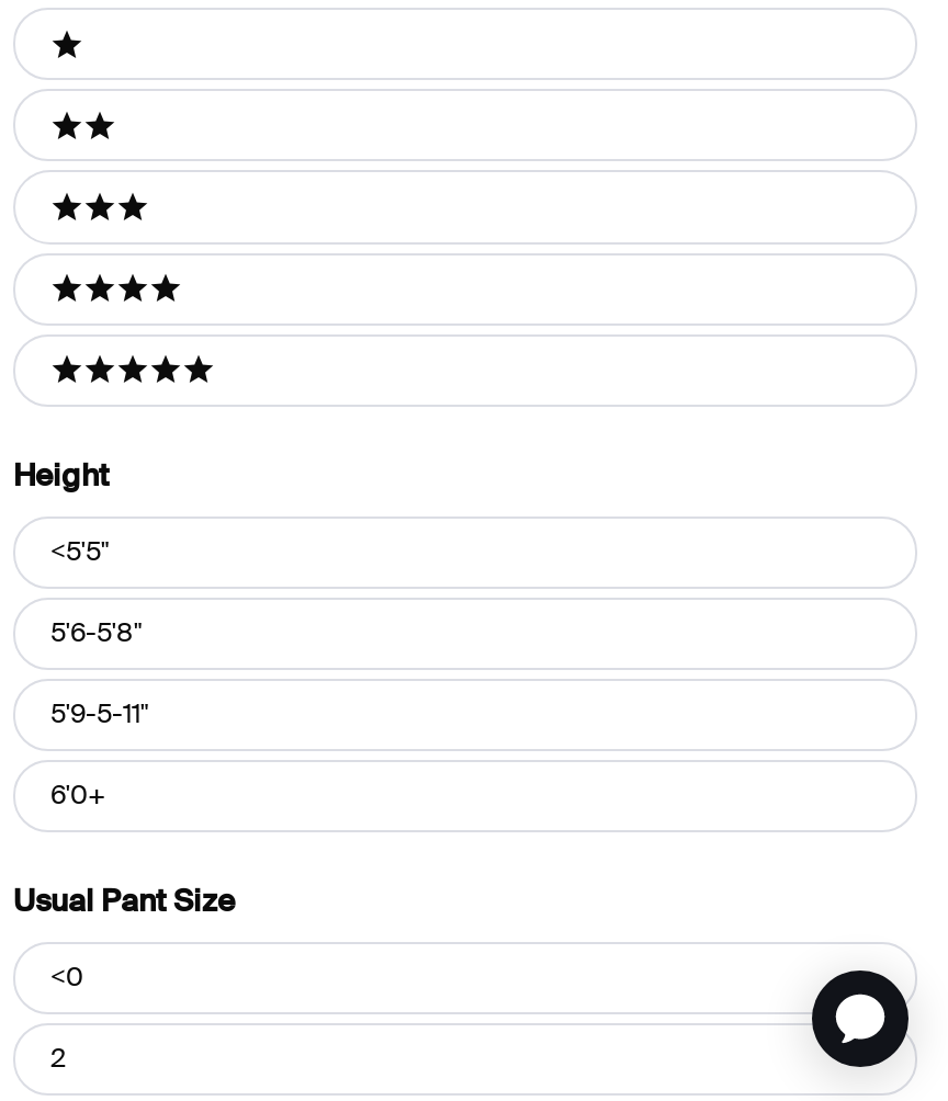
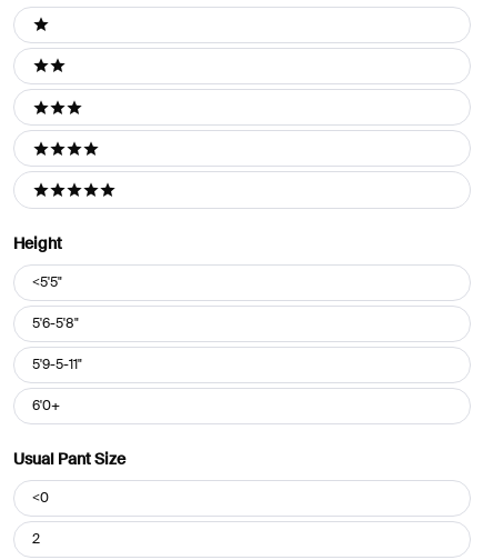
[810,967,913,1070] [image] -> none

